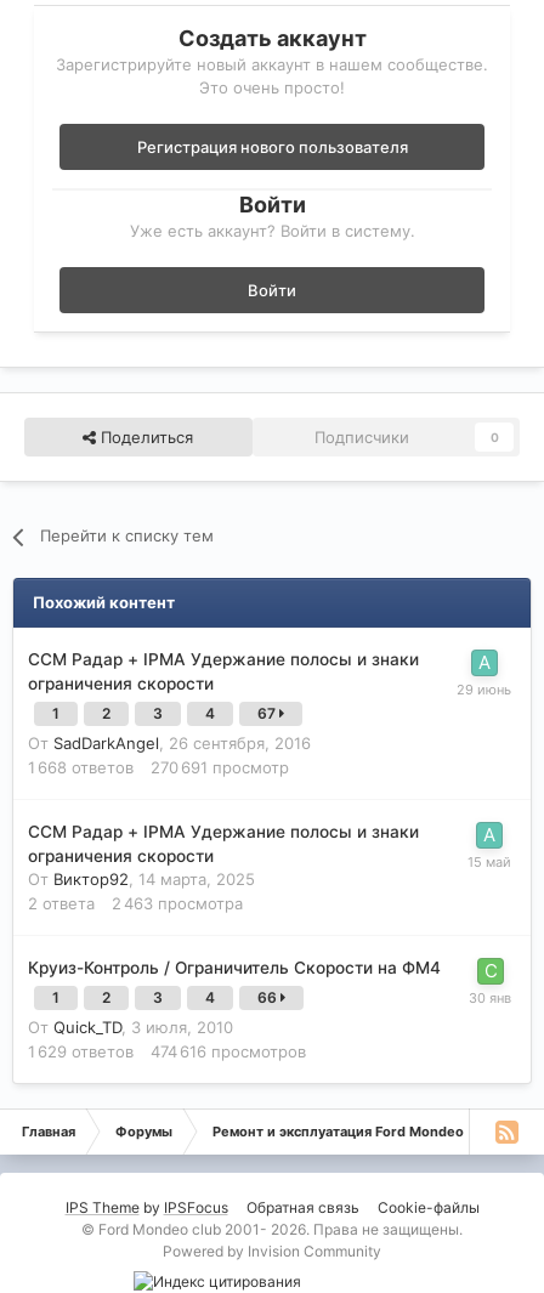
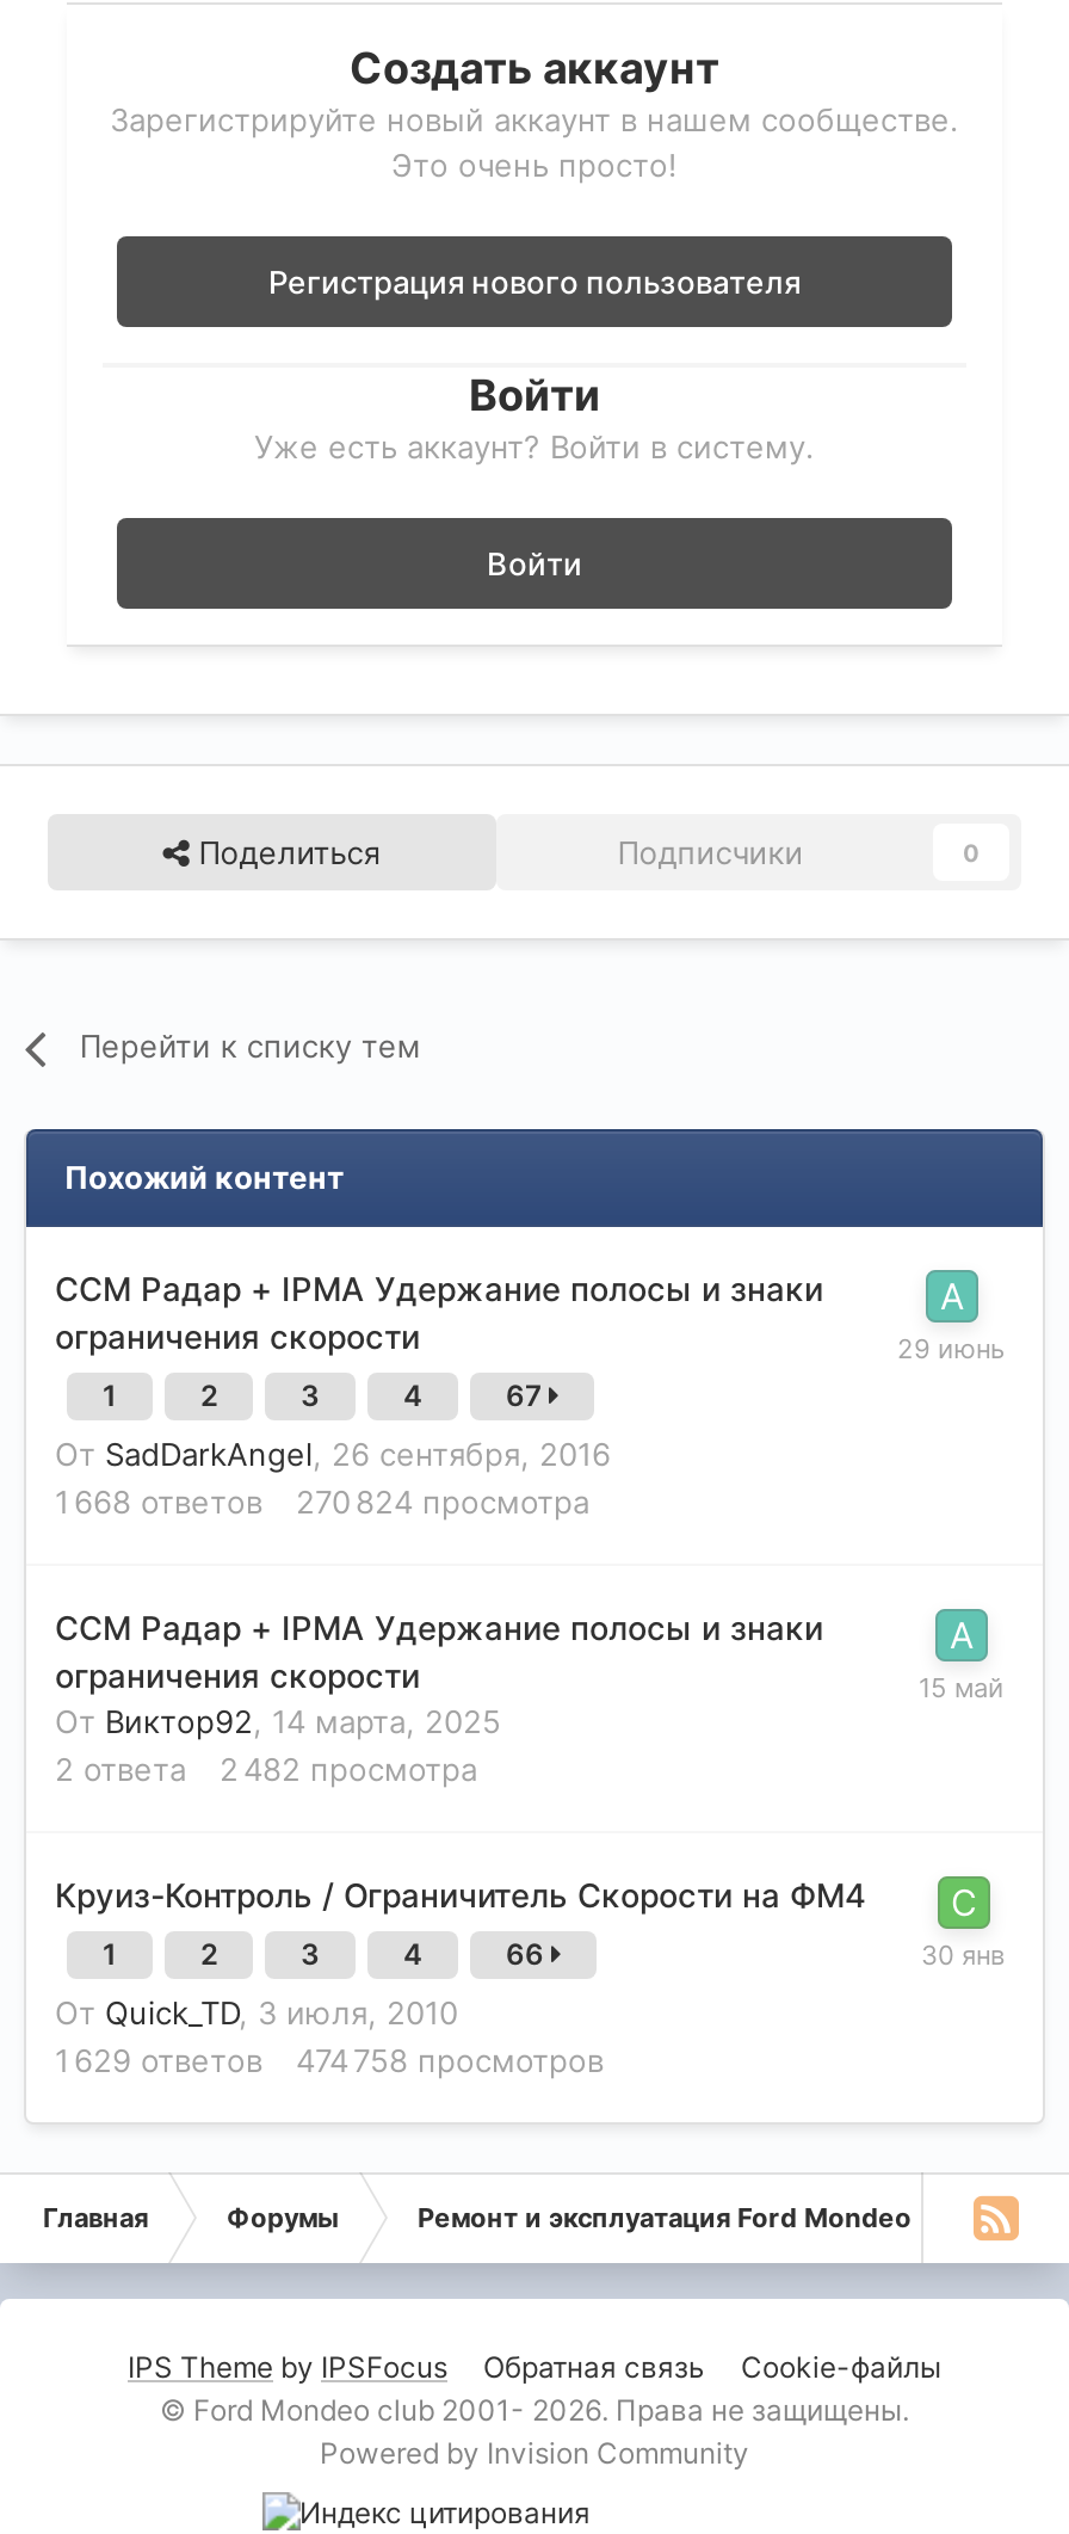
[28,758,289,777] 1 668 ответов 270 691 просмотр -> [55,1483,589,1522] 1 668 ответов 270 824 просмотра
[28,894,243,913] 2 ответа 2 463 просмотра -> [55,1751,477,1789] 2 ответа 2 482 просмотра
[28,1042,306,1062] 1 629 ответов 474 616 просмотров -> [55,2042,604,2080] 1 629 ответов 474 758 просмотров

